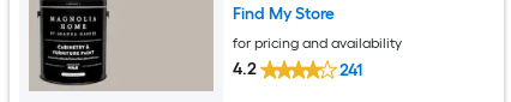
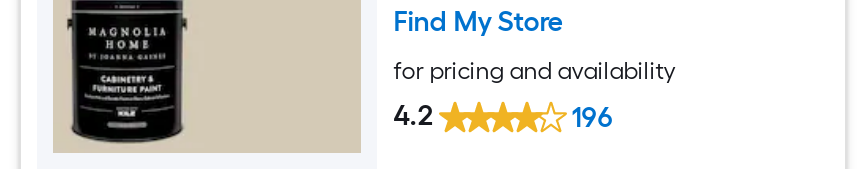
[340,61,362,81] 241 -> [571,101,613,135] 196

